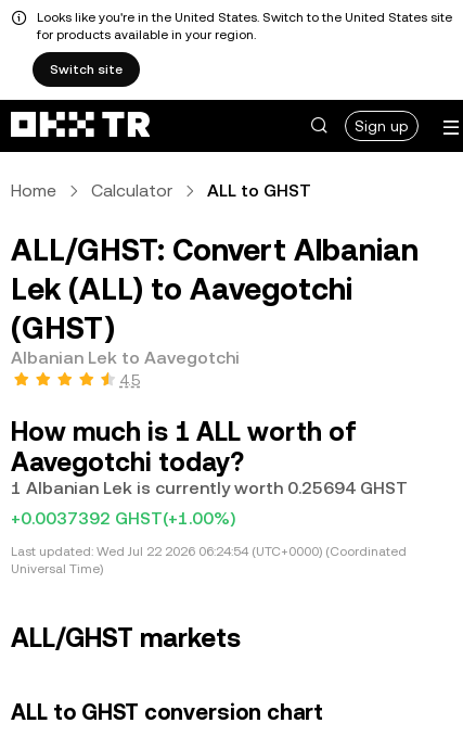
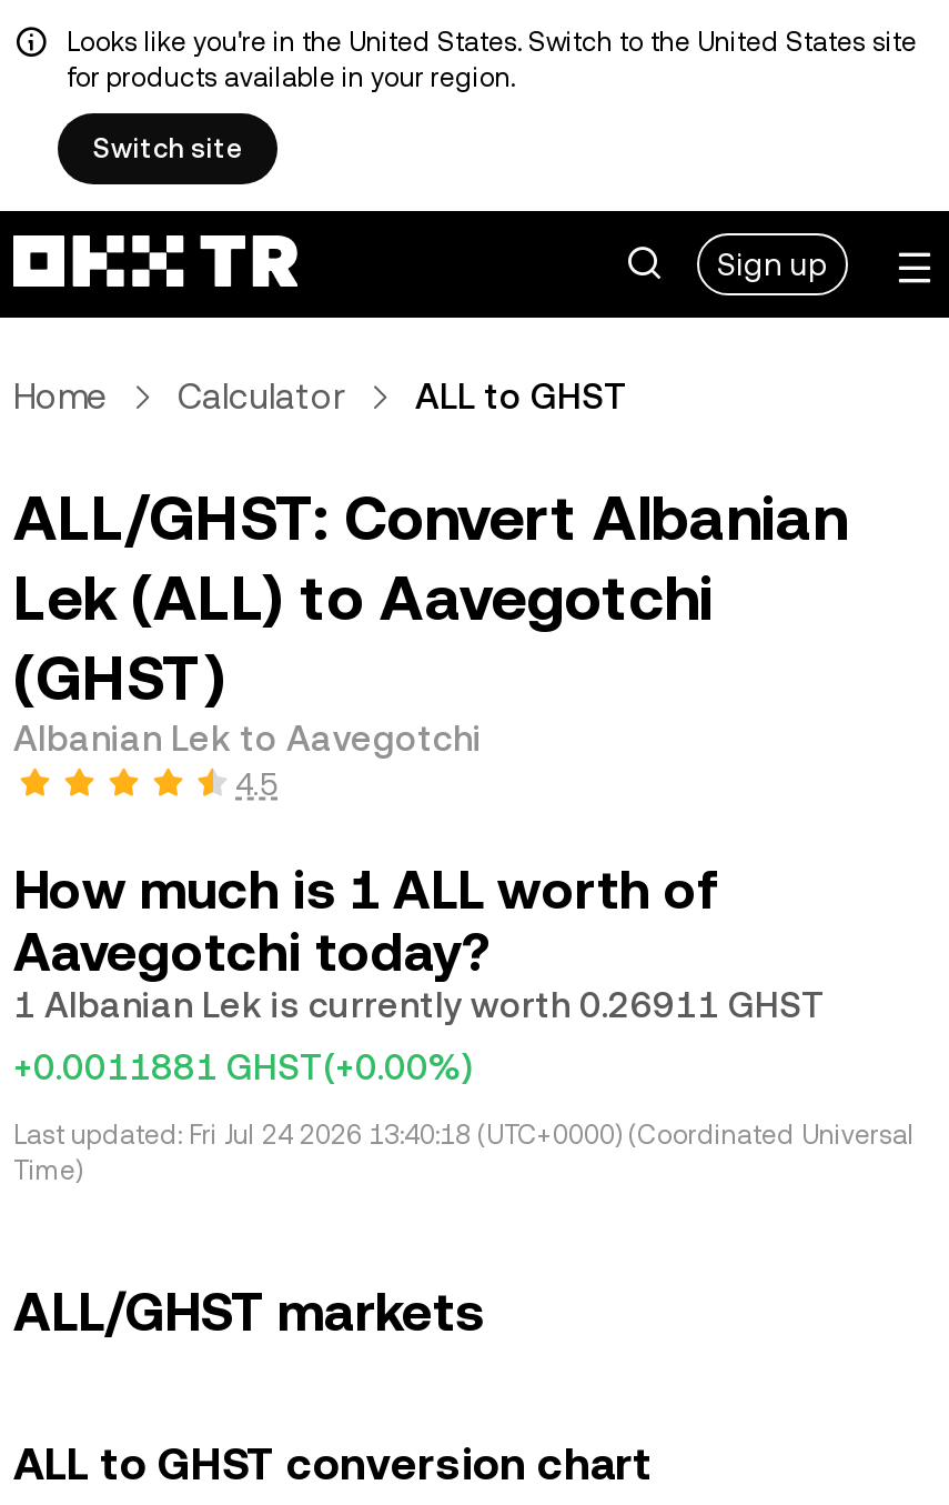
[11,478,408,498] 1 Albanian Lek is currently worth 0.25694 GHST -> [13,984,826,1026] 1 Albanian Lek is currently worth 0.26911 GHST
[11,508,235,529] +0.0037392 GHST(+1.00%) -> [13,1046,473,1088] +0.0011881 GHST(+0.00%)
[11,544,407,576] Last updated: Wed Jul 22 2026 06:24:54 (UTC+0000) (Coordinated | Universal Time) -> [13,1120,915,1186] Last updated: Fri Jul 24 2026 13:40:18 (UTC+0000) (Coordinated Universal | Time)

